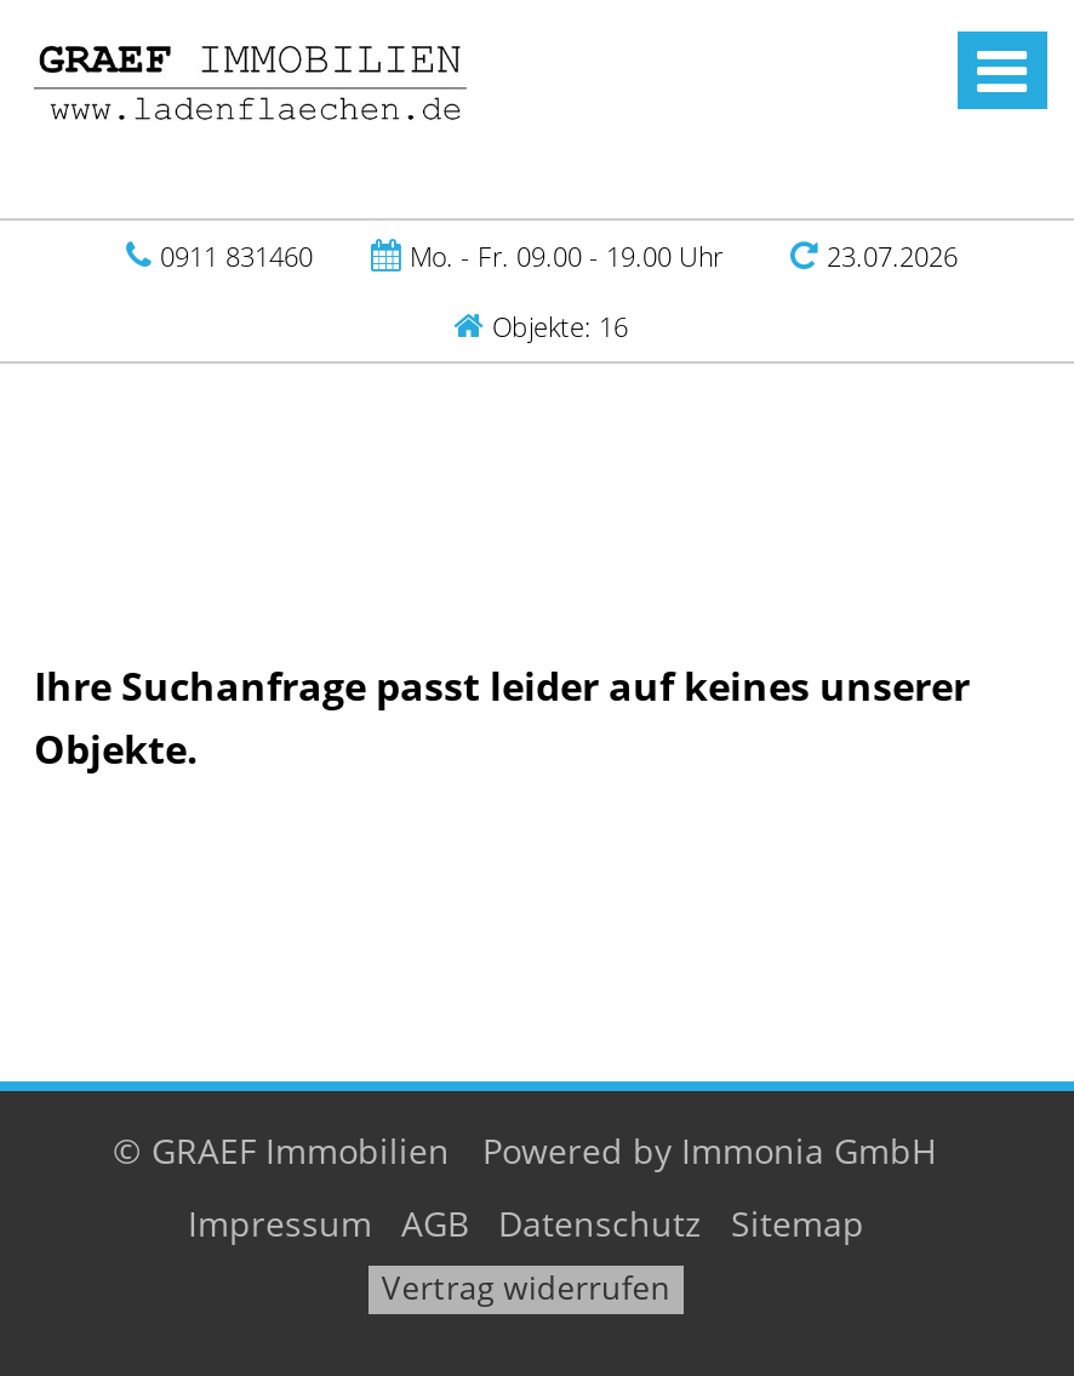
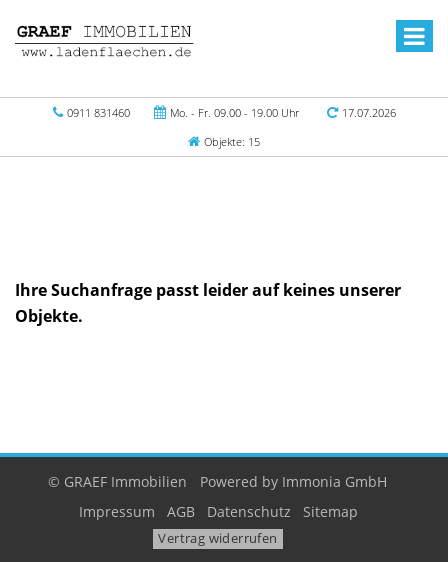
[819,238,958,274] 23.07.2026 -> [339,105,396,120] 17.07.2026
[485,308,628,344] Objekte: 16 -> [201,134,260,149] Objekte: 15

